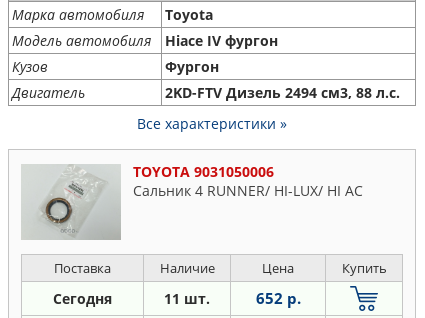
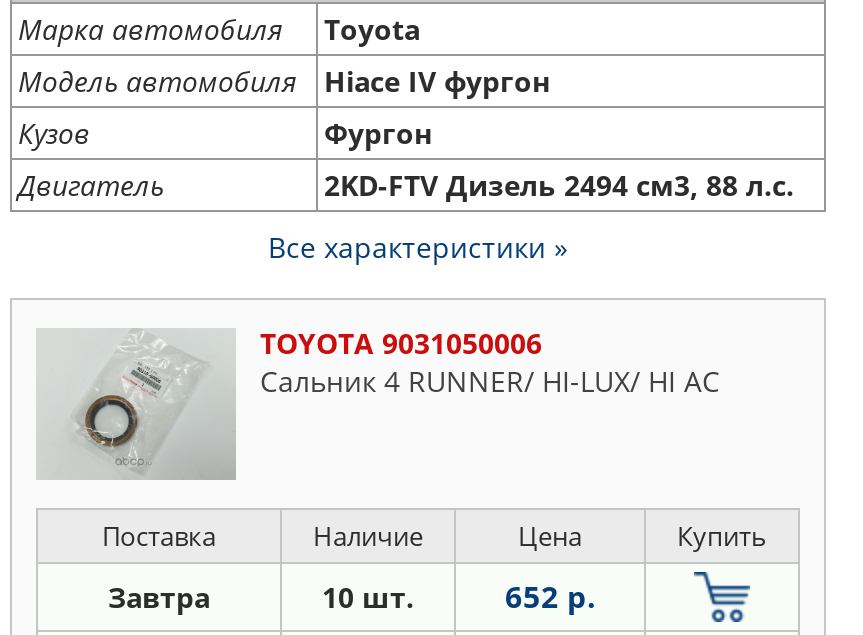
[53,289,210,308] Сегодня | 11 шт. -> [108,578,414,616] Завтра | 10 шт.

